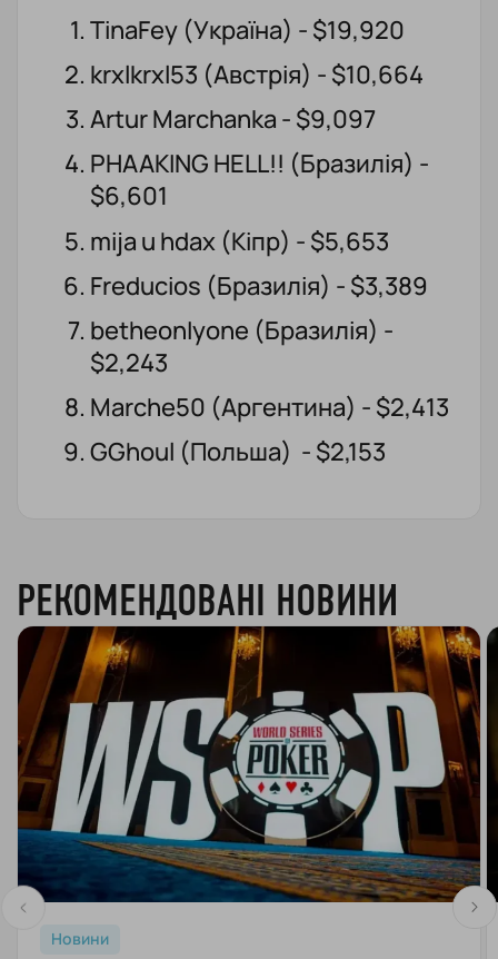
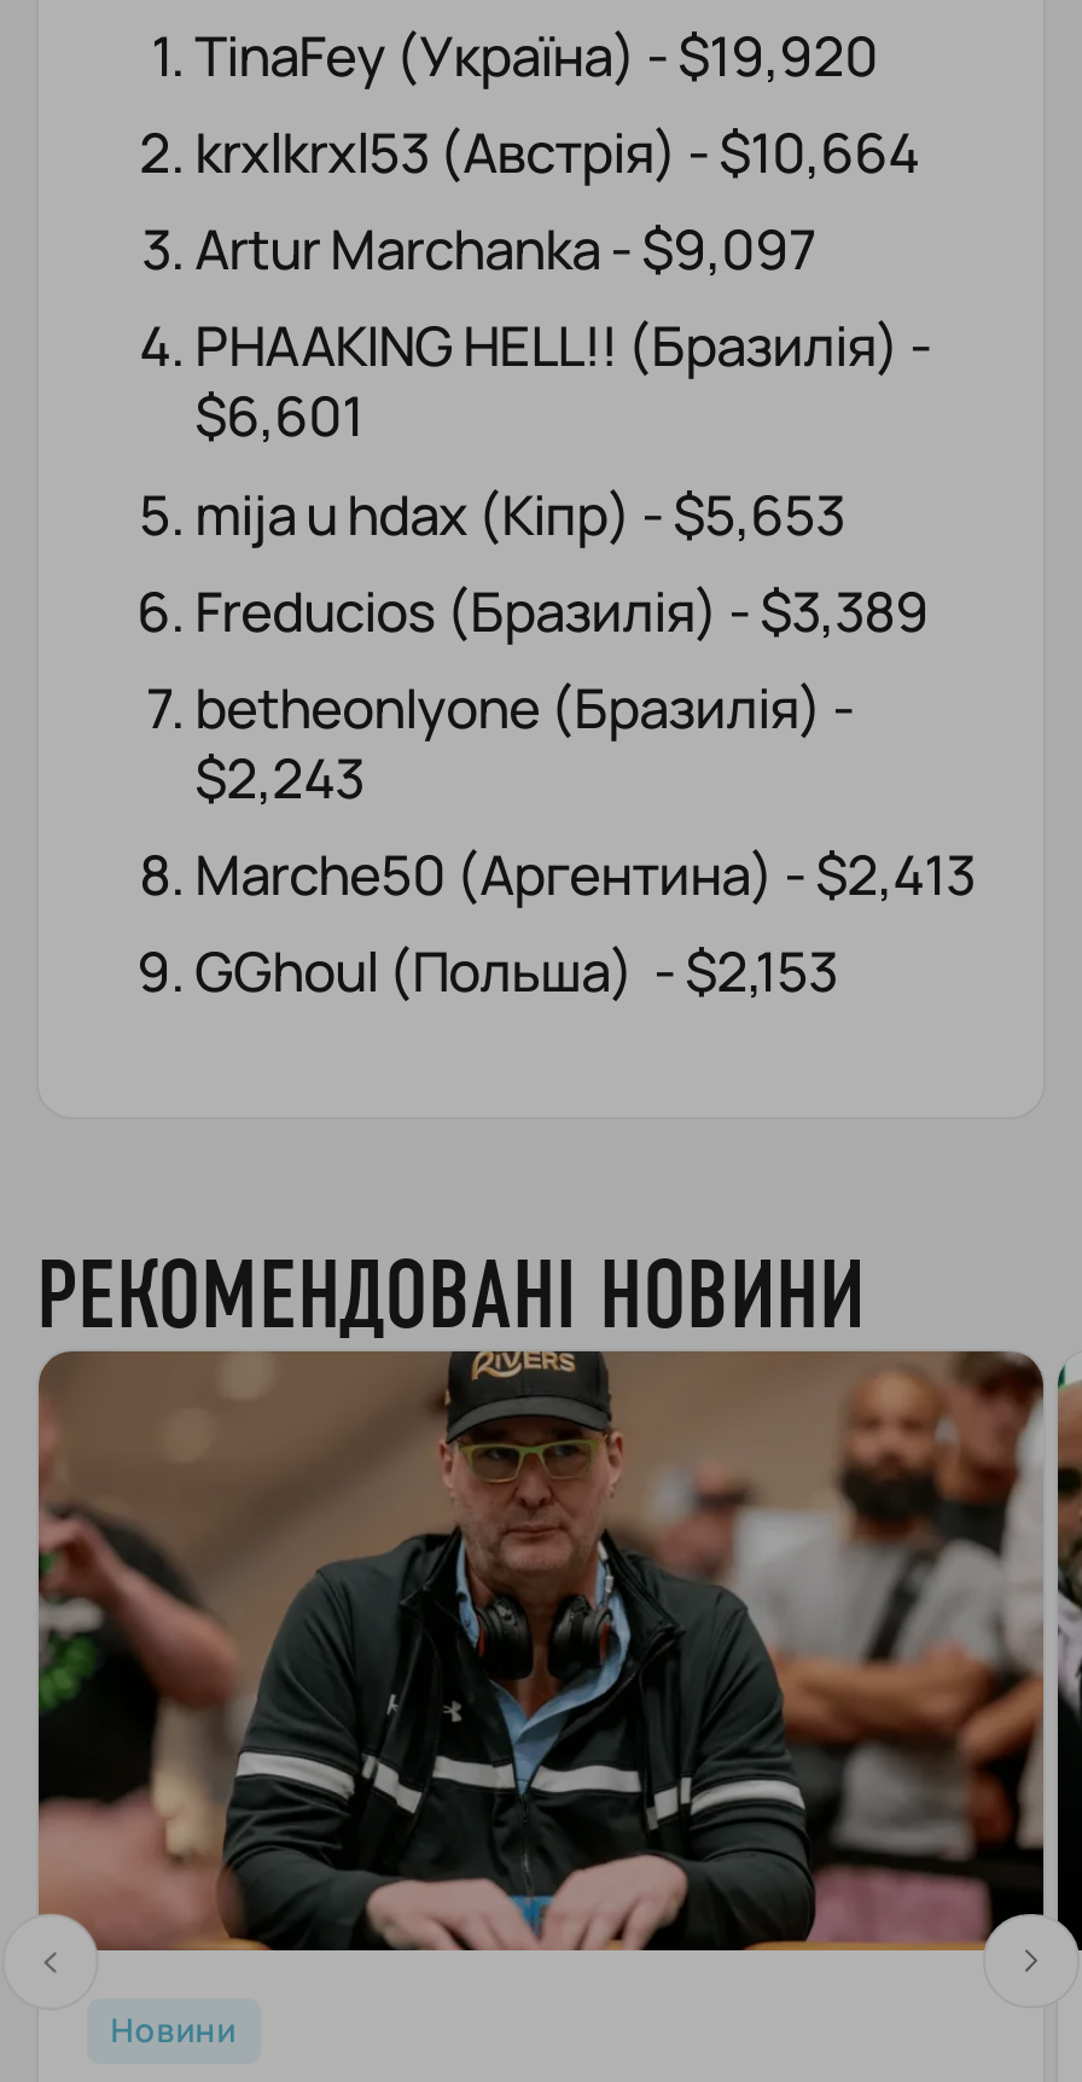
[17,625,495,903] [image] -> [36,1351,1075,1953] [image]

